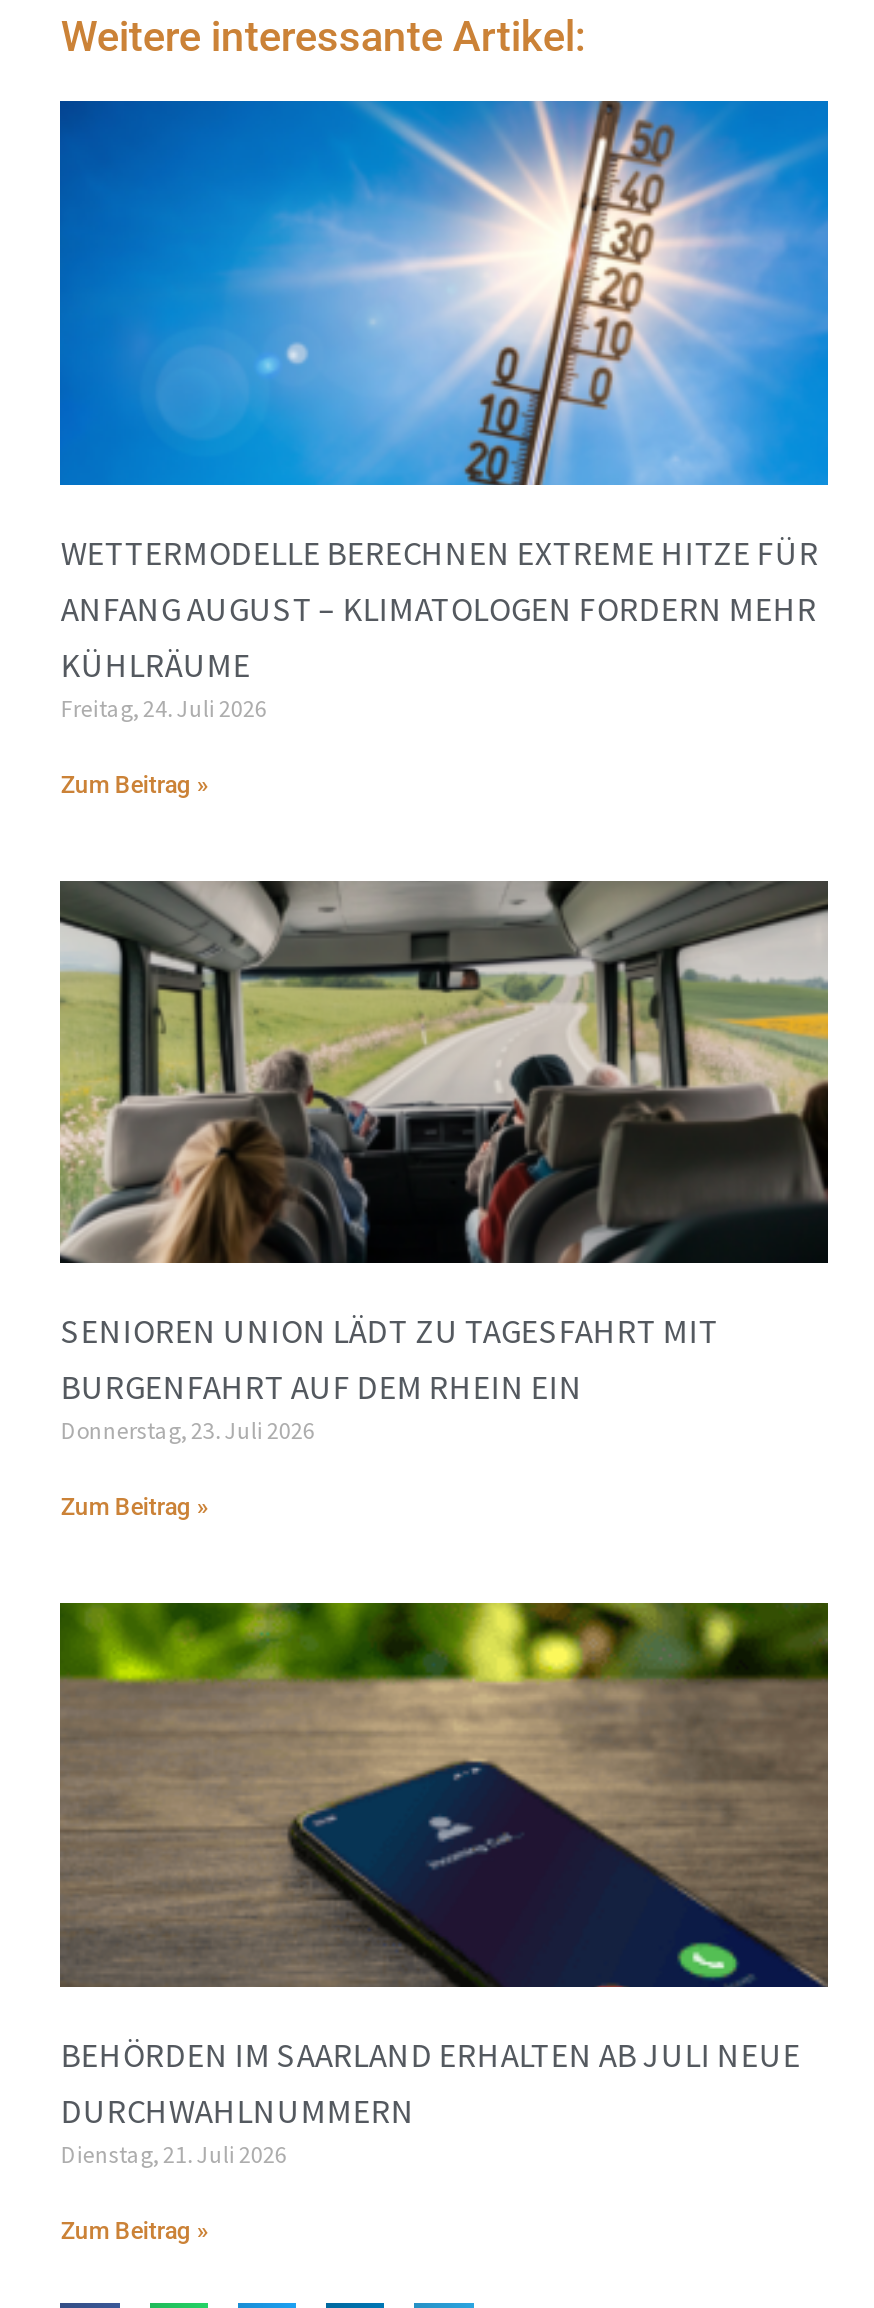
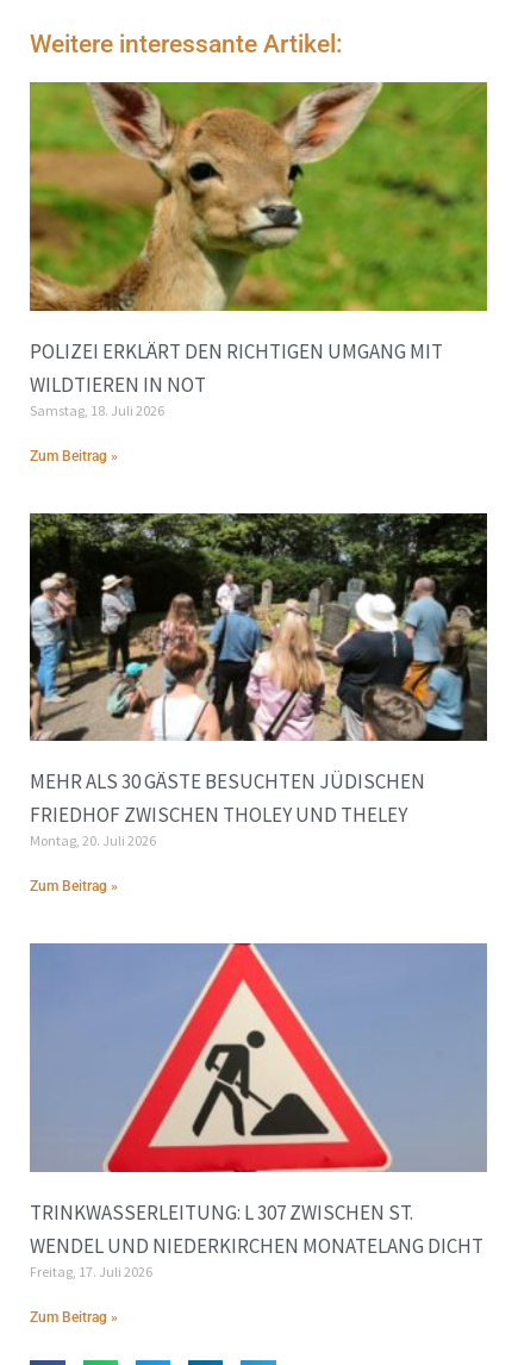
[58,99,830,723] [image] | WETTERMODELLE BERECHNEN EXTREME HITZE FÜR | ANFANG AUGUST – KLIMATOLOGEN FORDERN MEHR | KÜHLRÄUME | Freitag, 24. Juli 2026 -> [29,81,488,419] [image] | POLIZEI ERKLÄRT DEN RICHTIGEN UMGANG MIT | WILDTIEREN IN NOT | Samstag, 18. Juli 2026
[58,879,830,1446] [image] | SENIOREN UNION LÄDT ZU TAGESFAHRT MIT | BURGENFAHRT AUF DEM RHEIN EIN | Donnerstag, 23. Juli 2026 -> [29,512,488,850] [image] | MEHR ALS 30 GÄSTE BESUCHTEN JÜDISCHEN | FRIEDHOF ZWISCHEN THOLEY UND THELEY | Montag, 20. Juli 2026
[58,1601,830,2169] [image] | BEHÖRDEN IM SAARLAND ERHALTEN AB JULI NEUE | DURCHWAHLNUMMERN | Dienstag, 21. Juli 2026 -> [29,942,487,1280] [image] | TRINKWASSERLEITUNG: L 307 ZWISCHEN ST. | WENDEL UND NIEDERKIRCHEN MONATELANG DICHT | Freitag, 17. Juli 2026

